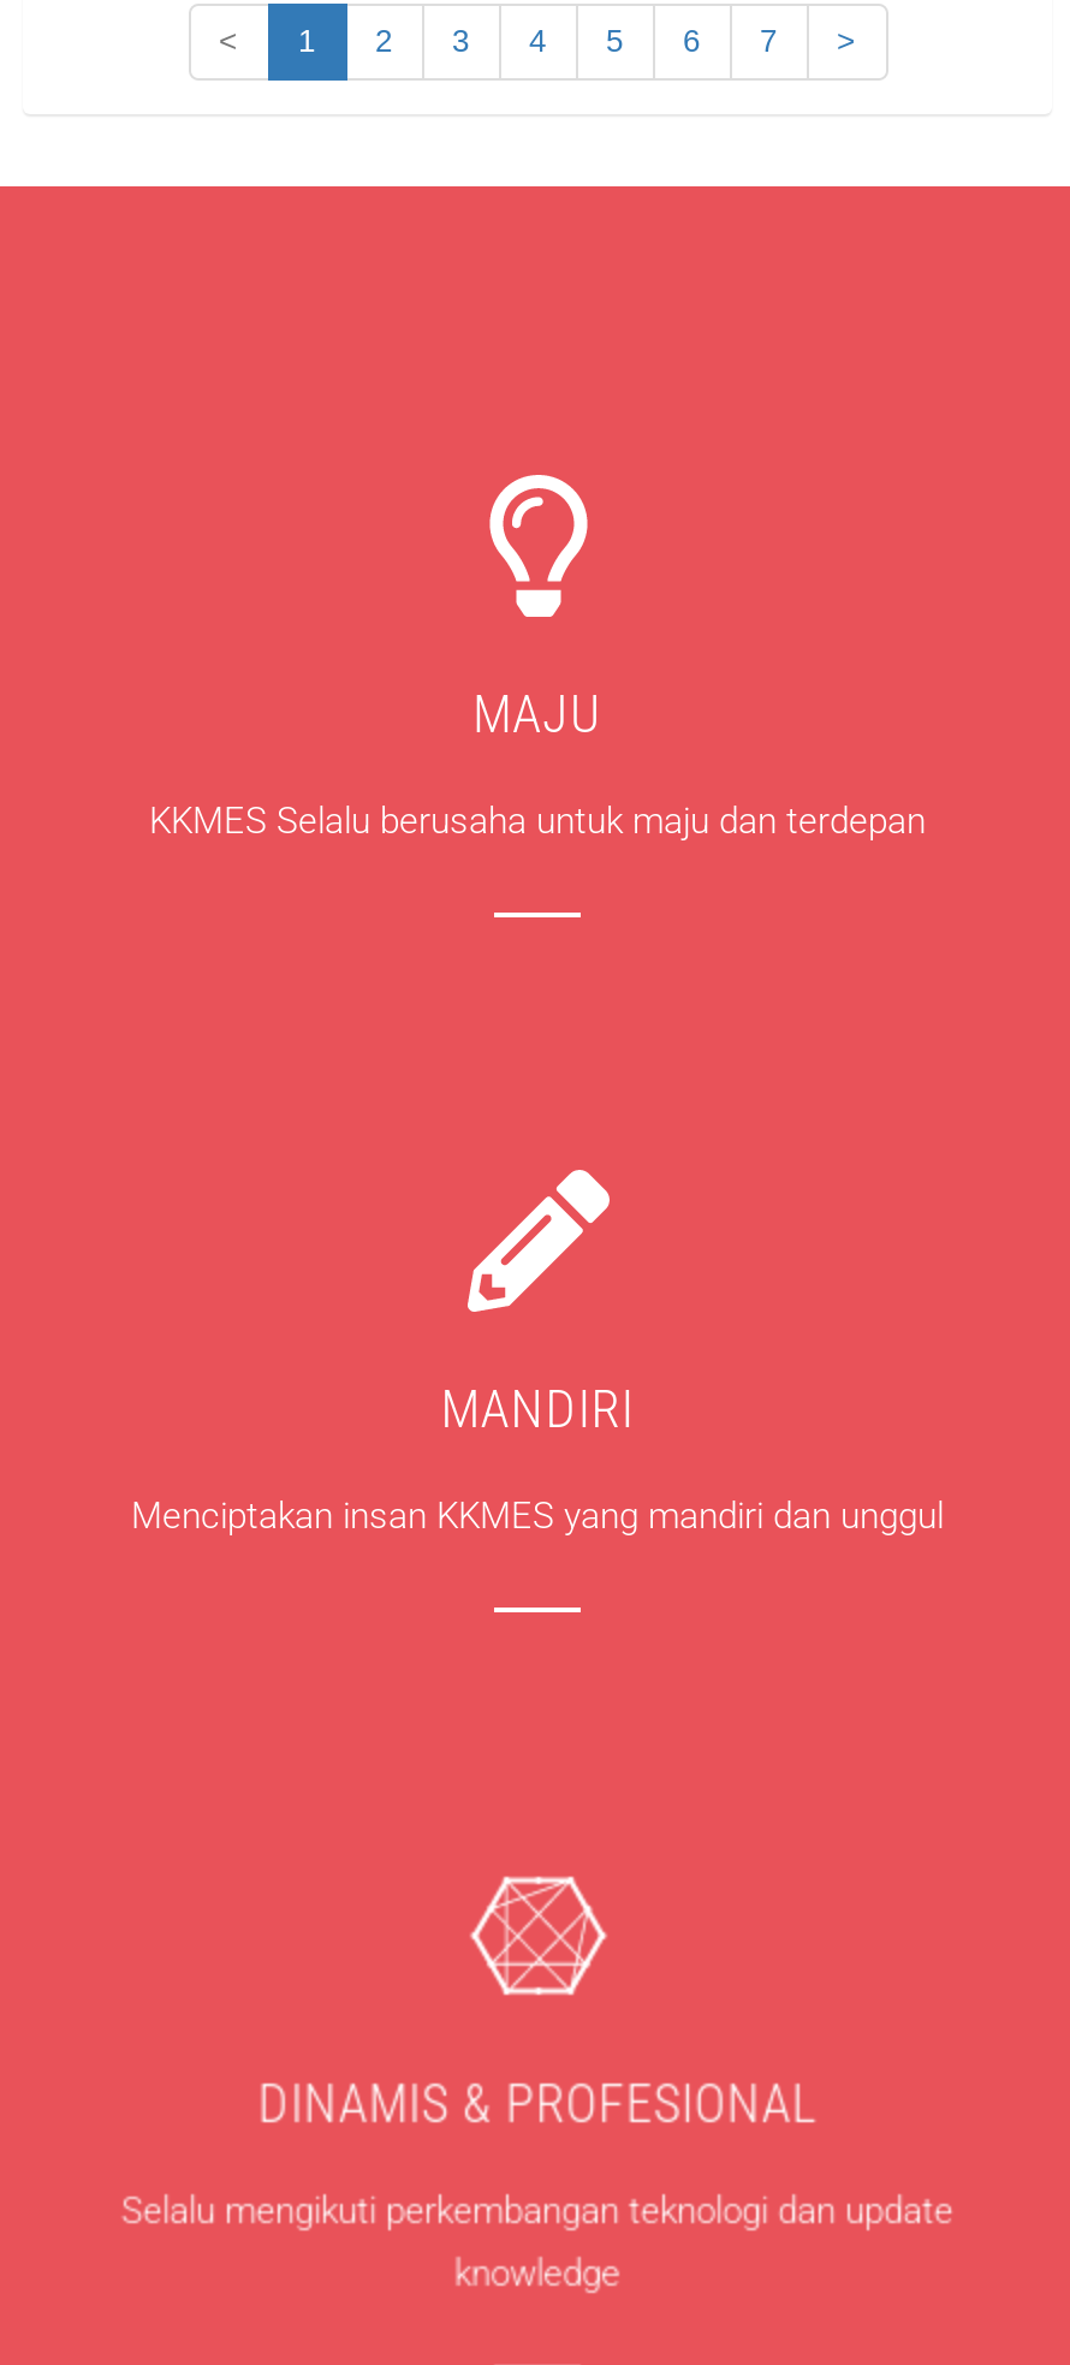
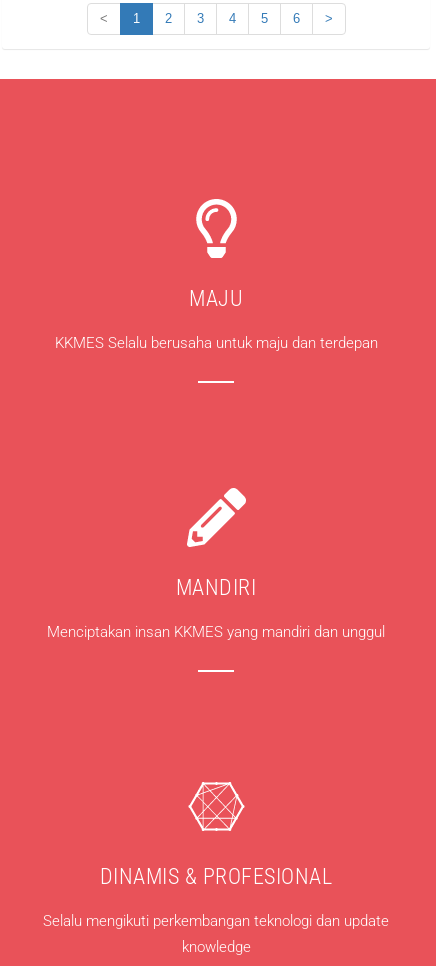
[760,23,777,59] 7 -> none

